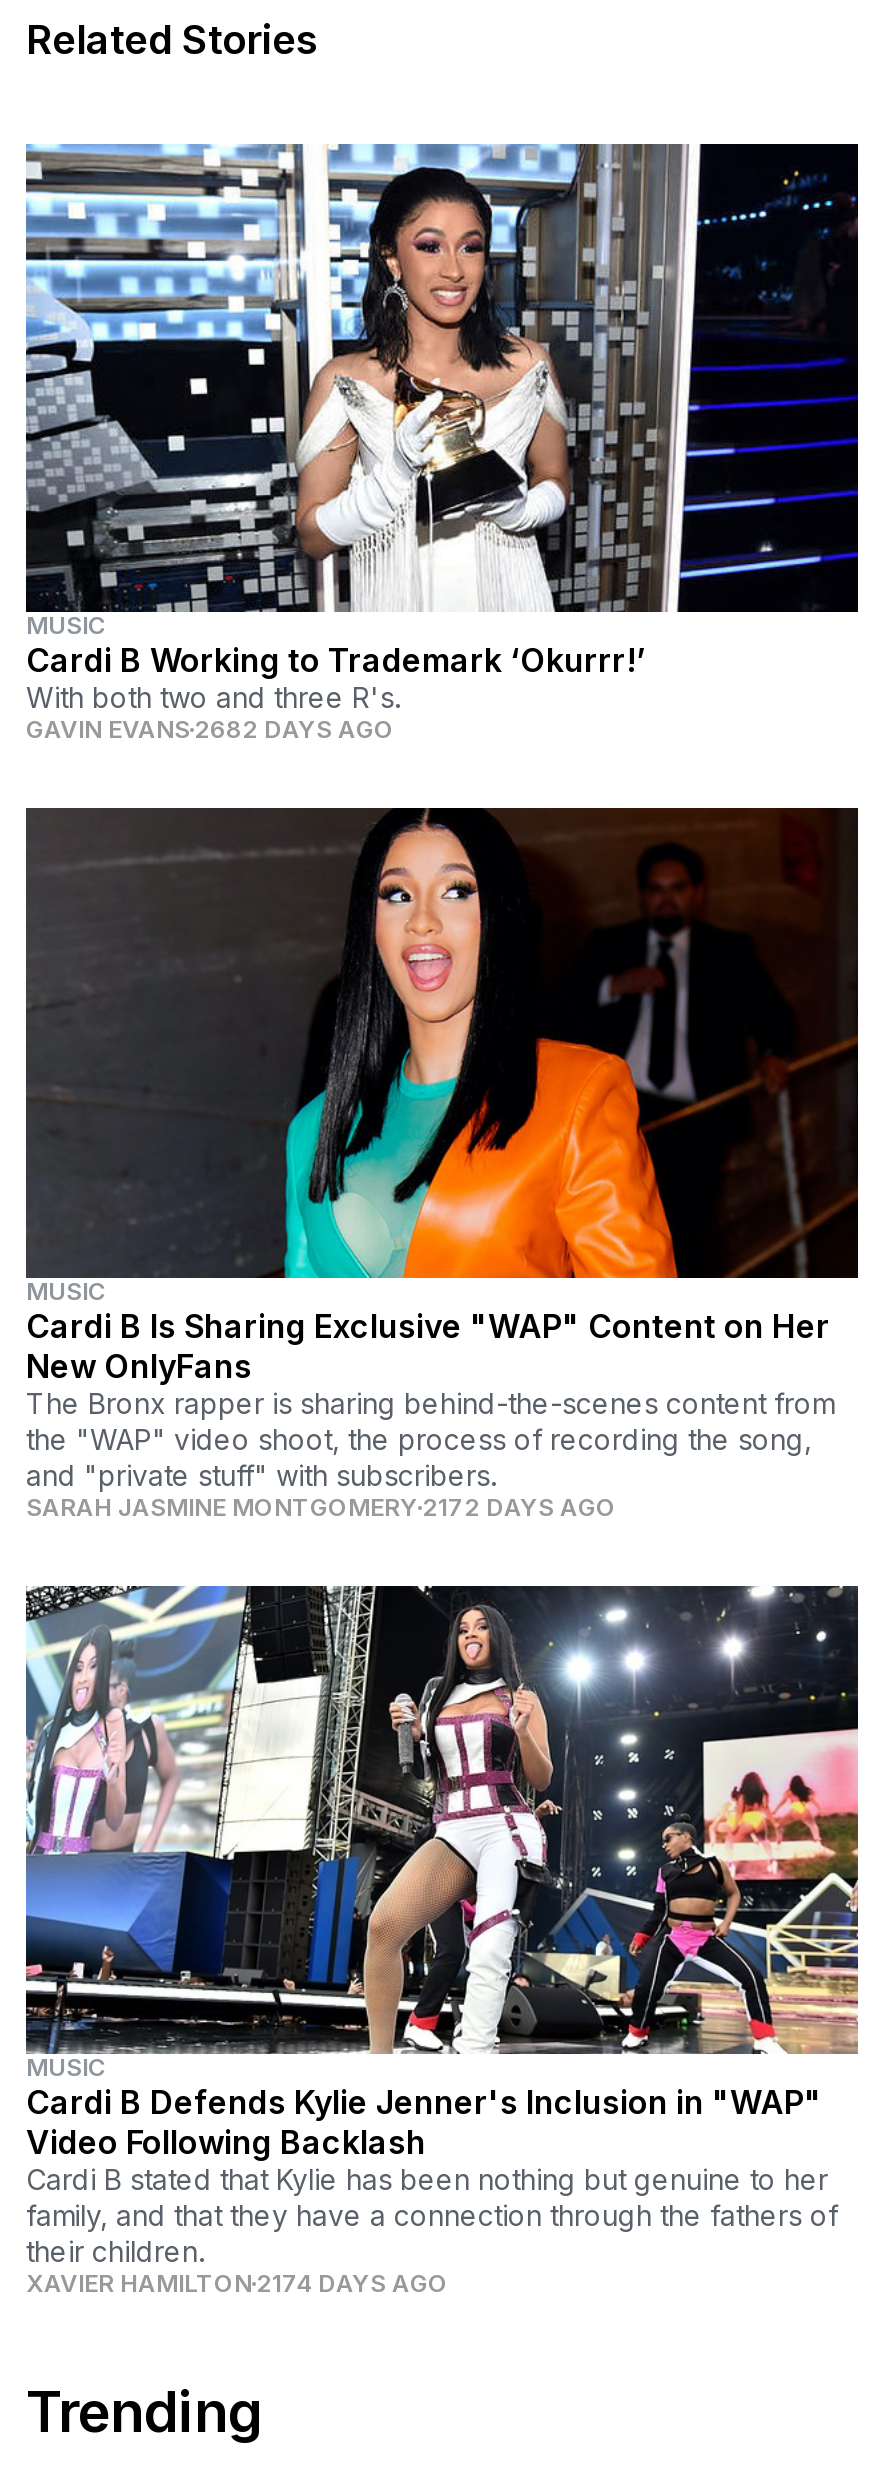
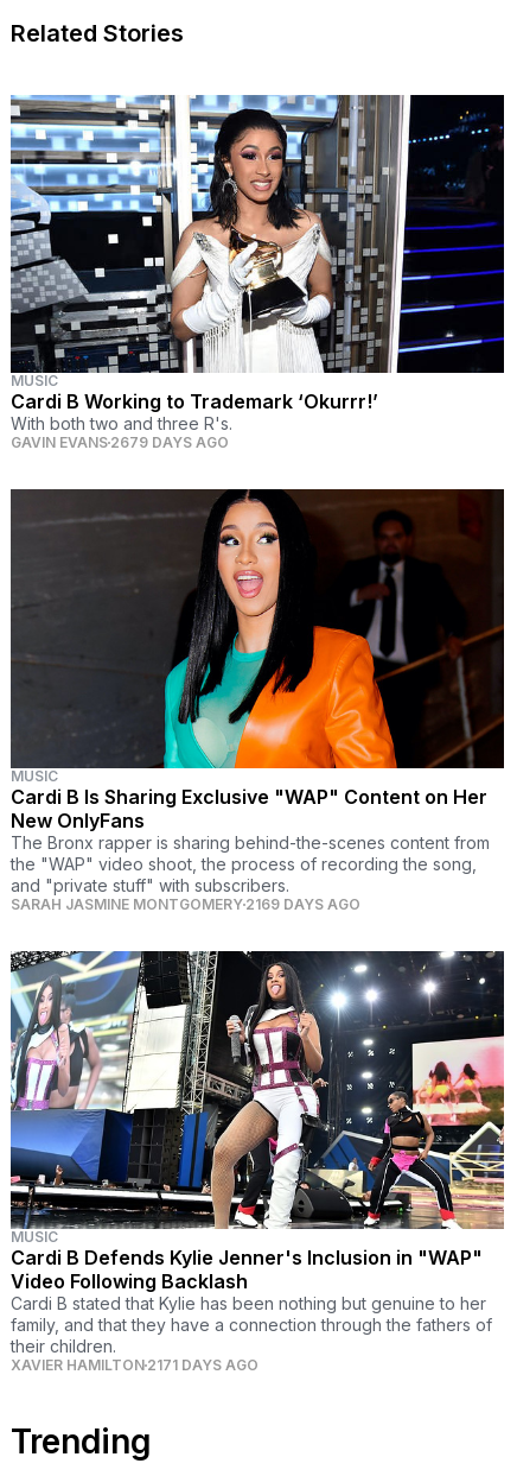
[26,715,394,745] GAVIN EVANS 2682 DAYS AGO -> [11,434,229,452] GAVIN EVANS 2679 DAYS AGO
[26,1491,616,1521] SARAH JASMINE MONTGOMERY 2172 DAYS AGO -> [11,895,360,913] SARAH JASMINE MONTGOMERY 2169 DAYS AGO
[26,2268,448,2298] XAVIER HAMILTON 2174 DAYS AGO -> [11,1356,258,1374] XAVIER HAMILTON 2171 DAYS AGO

